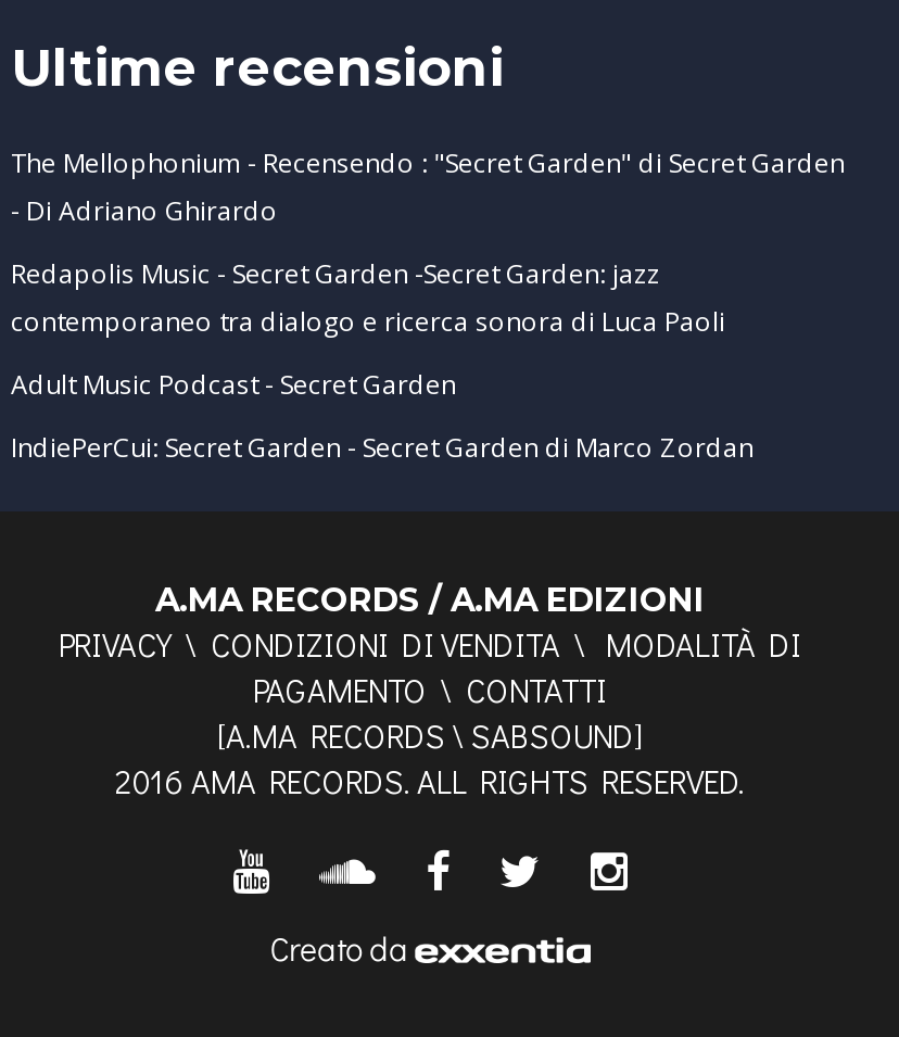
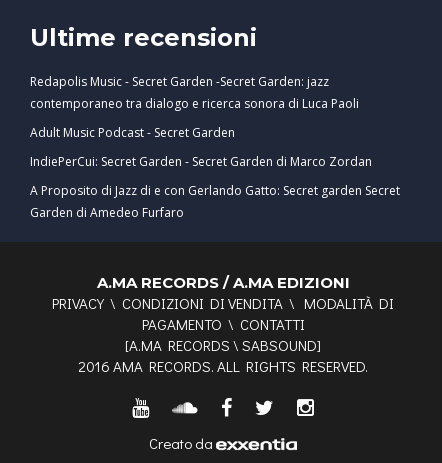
[11,143,845,228] The Mellophonium - Recensendo : "Secret Garden" di Secret Garden | - Di Adriano Ghirardo -> none
moved [11,254,754,465] -> [30,72,372,169]: Redapolis Music - Secret Garden -Secret Garden: jazz | contemporaneo tra dialogo e ricerca sonora di Luca Paoli | Adult Music Podcast - Secret Garden | IndiePerCui: Secret Garden - Secret Garden di Marco Zordan
none -> [30,181,400,220] A Proposito di Jazz di e con Gerlando Gatto: Secret garden Secret | Garden di Amedeo Furfaro

